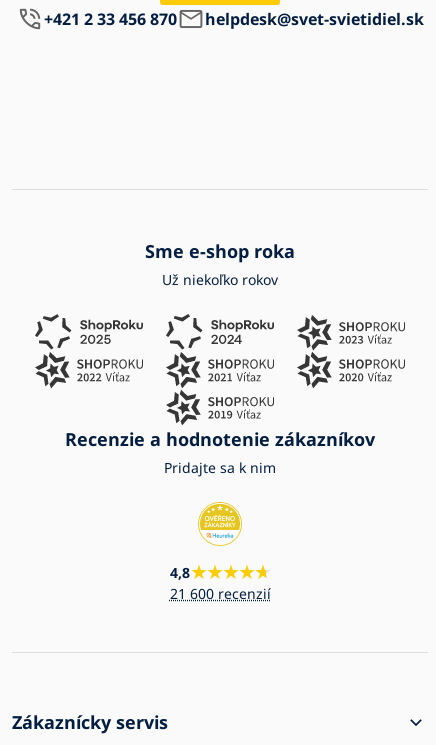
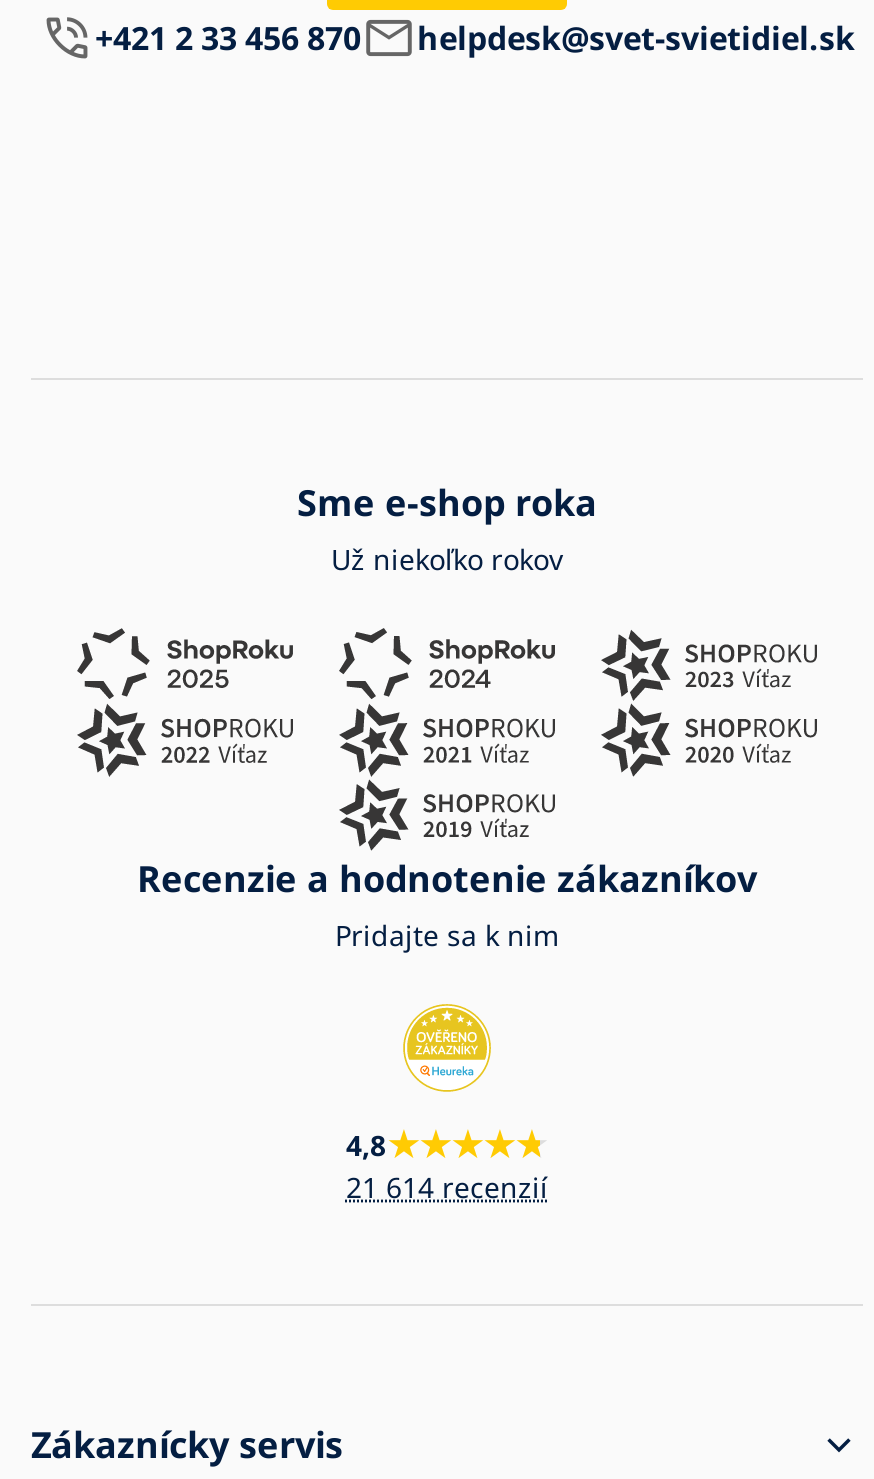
[169,584,270,603] 21 600 recenzií -> [346,1168,548,1206] 21 614 recenzií

